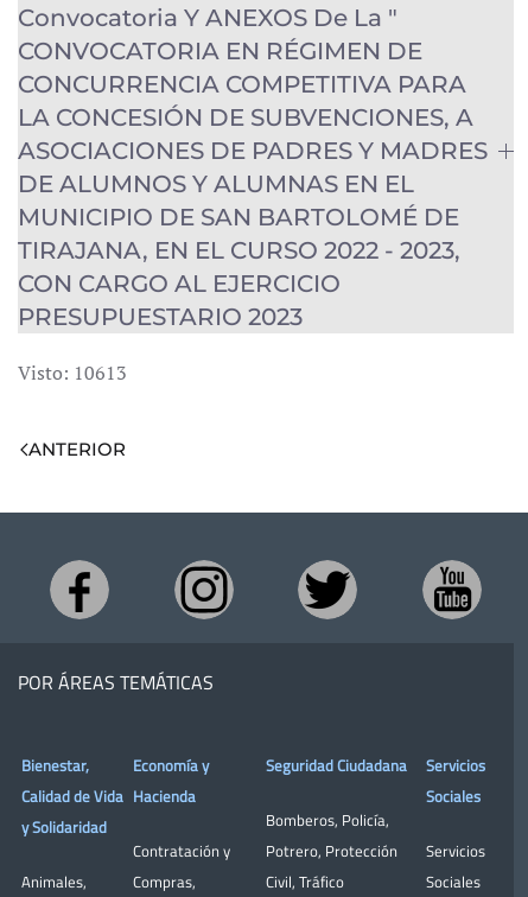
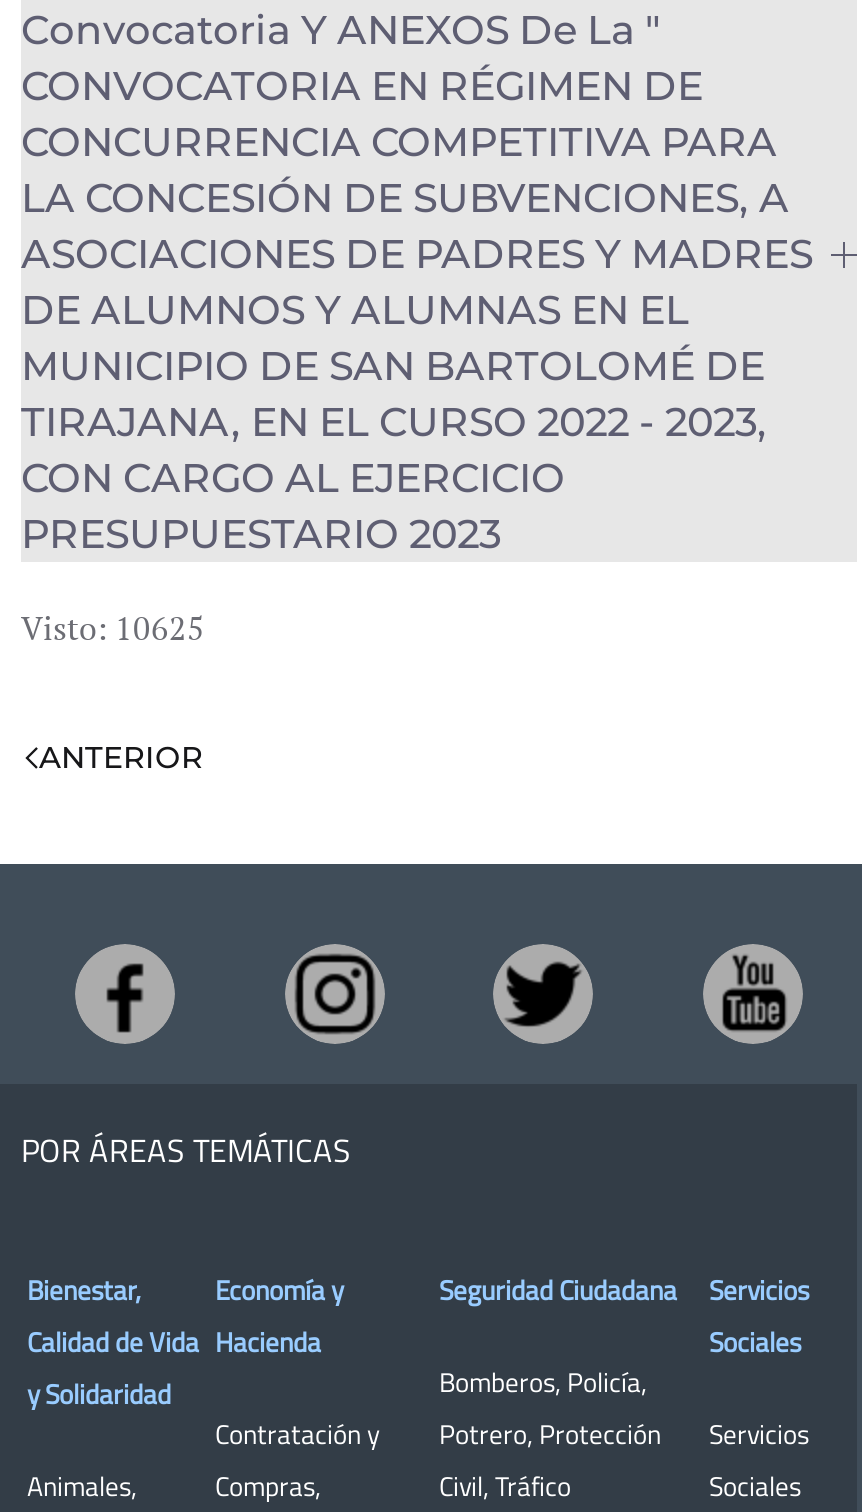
[18,360,127,386] Visto: 10613 -> [21,606,205,650] Visto: 10625

